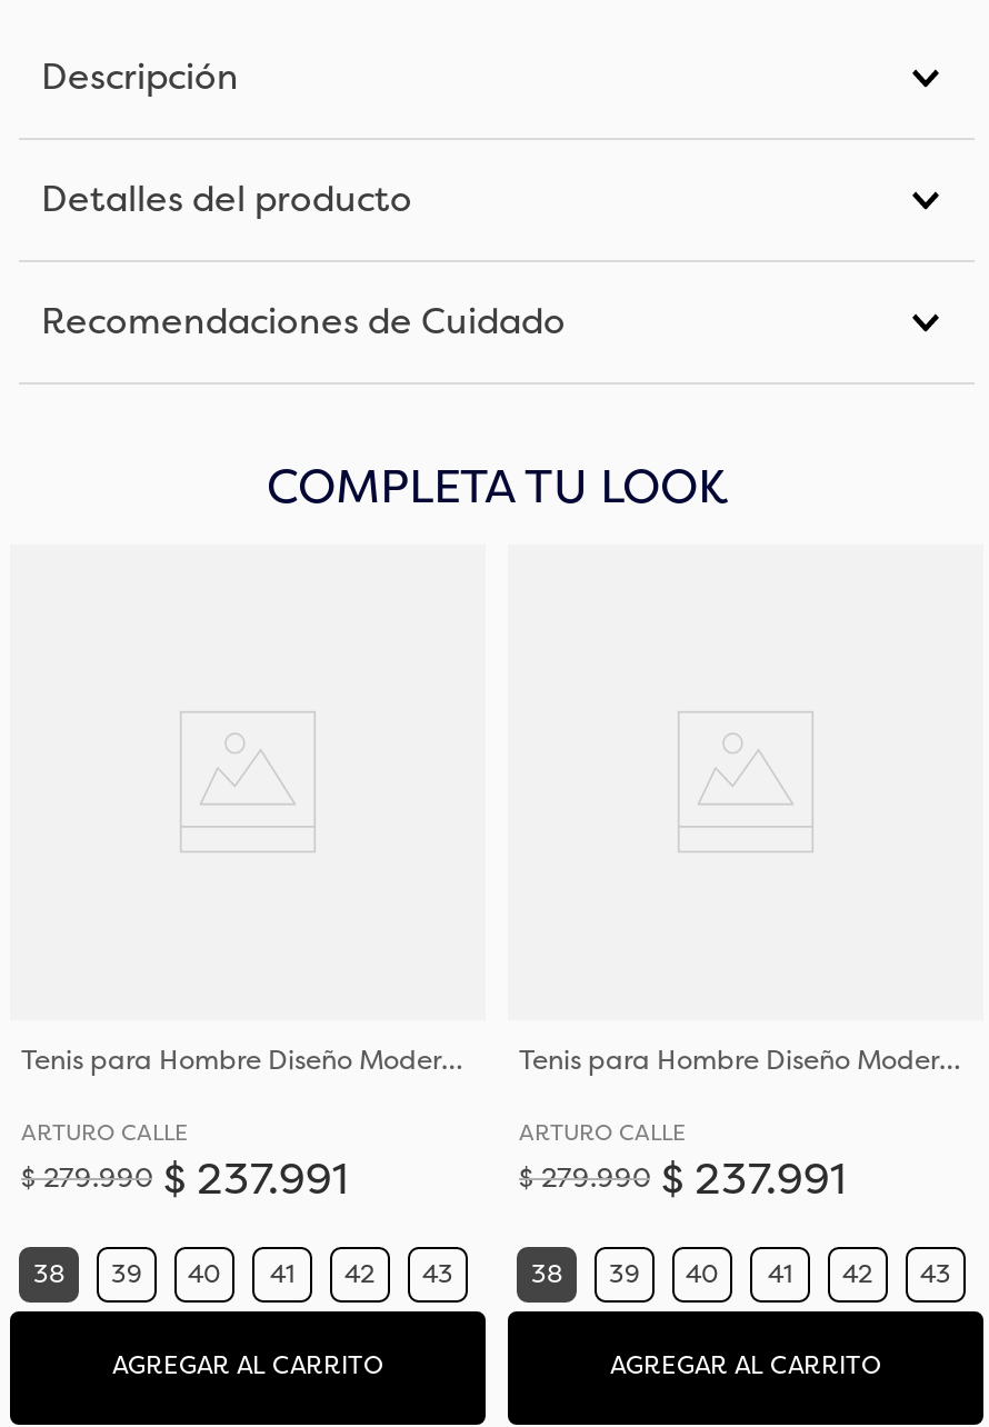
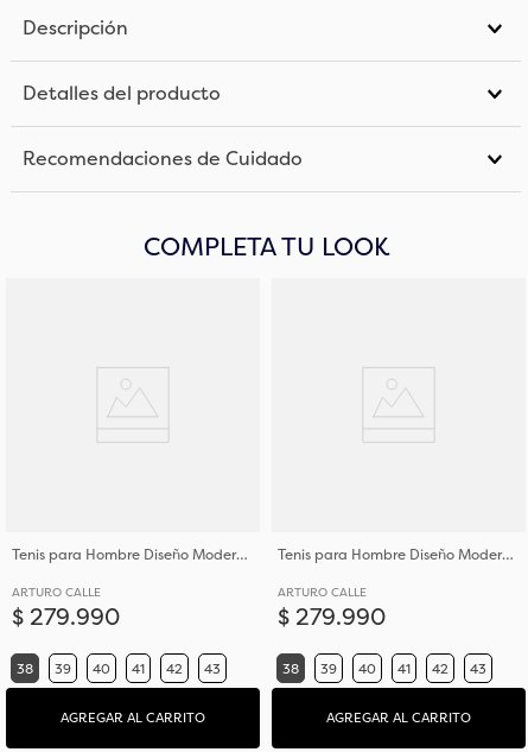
[21,1151,348,1207] $ 279.990 $ 237.991 -> [12,603,120,632] $ 279.990
[519,1151,846,1207] $ 279.990 $ 237.991 -> [278,603,386,632] $ 279.990

